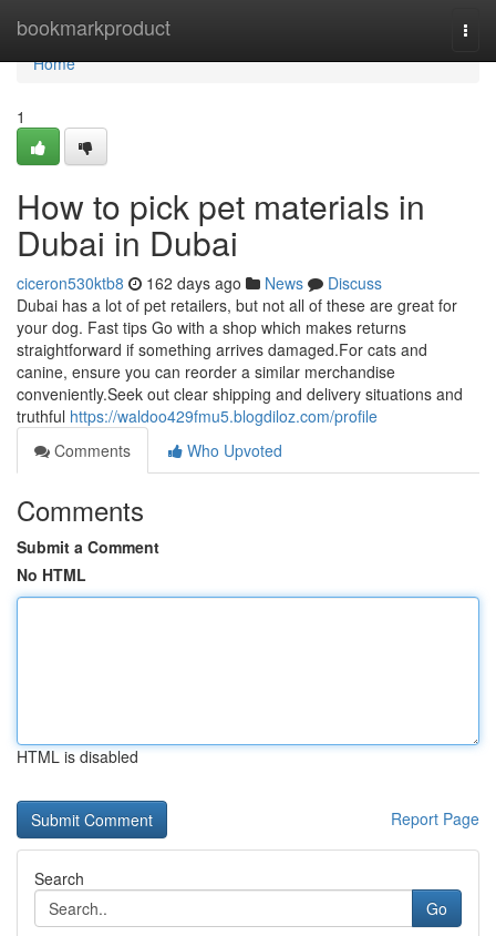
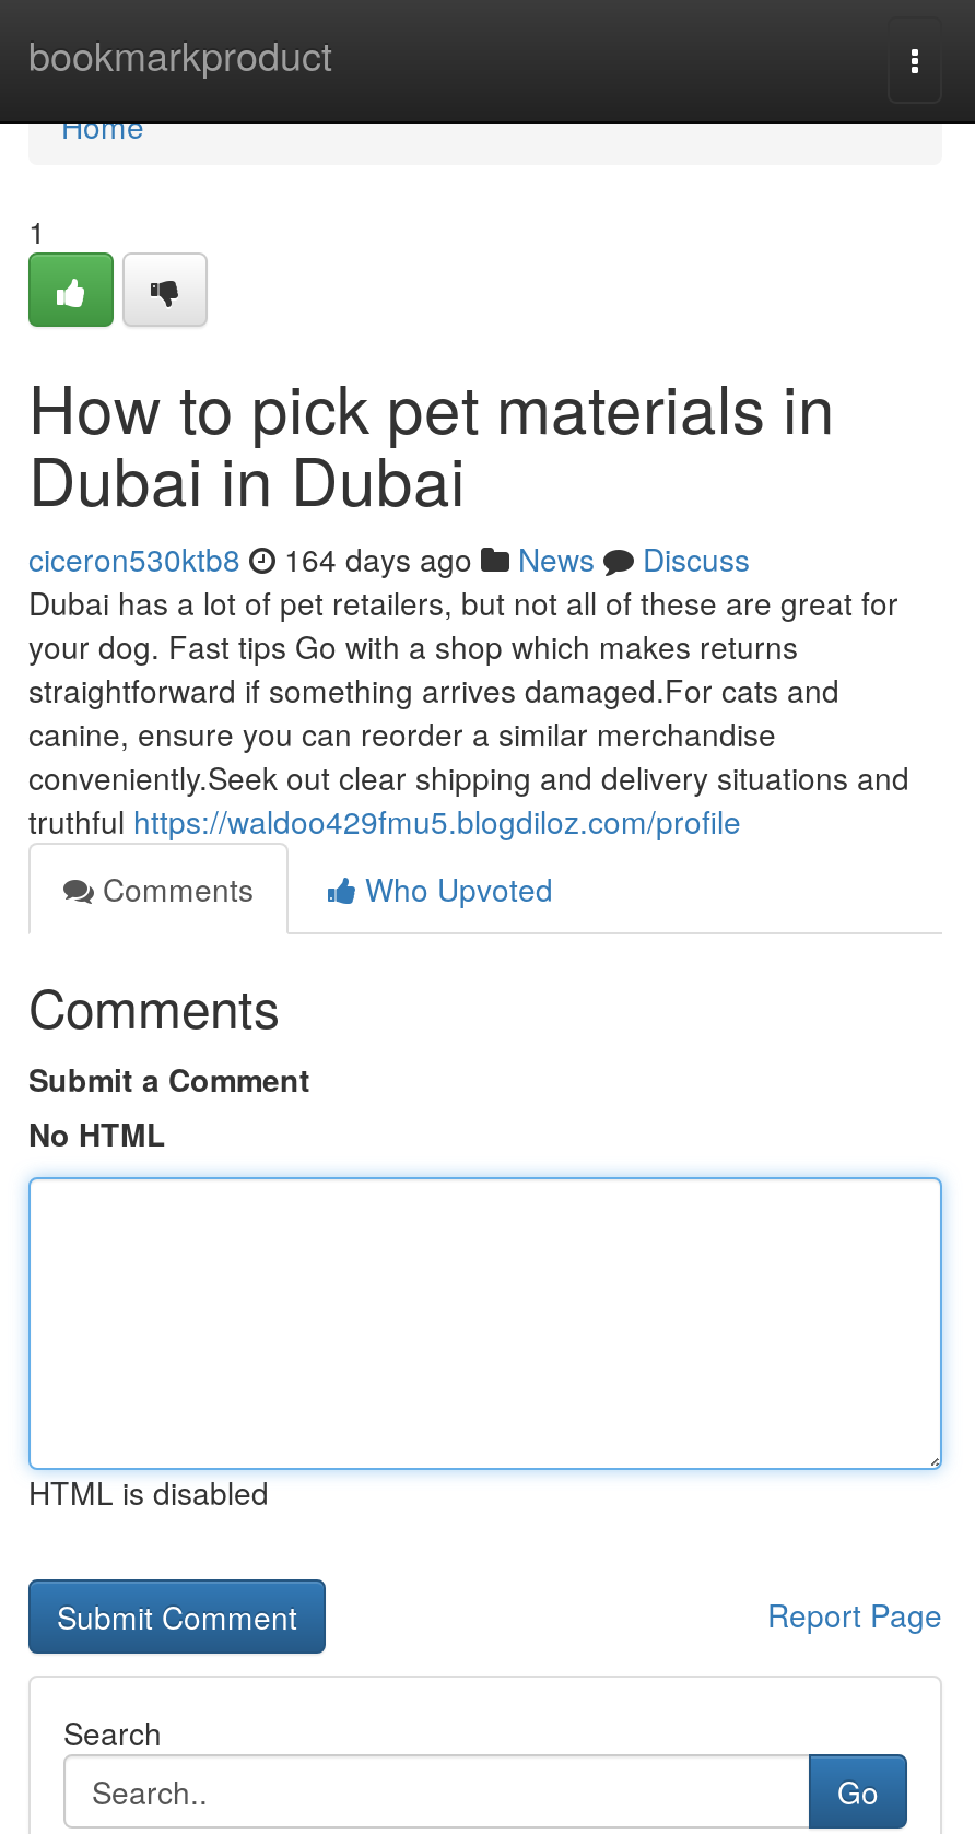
[17,272,382,294] ciceron530ktb8 162 days ago News Discuss -> [28,537,750,580] ciceron530ktb8 164 days ago News Discuss

